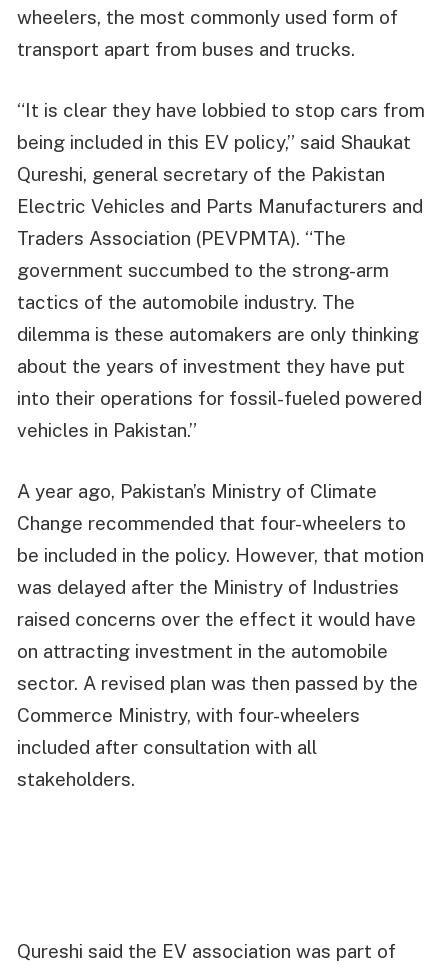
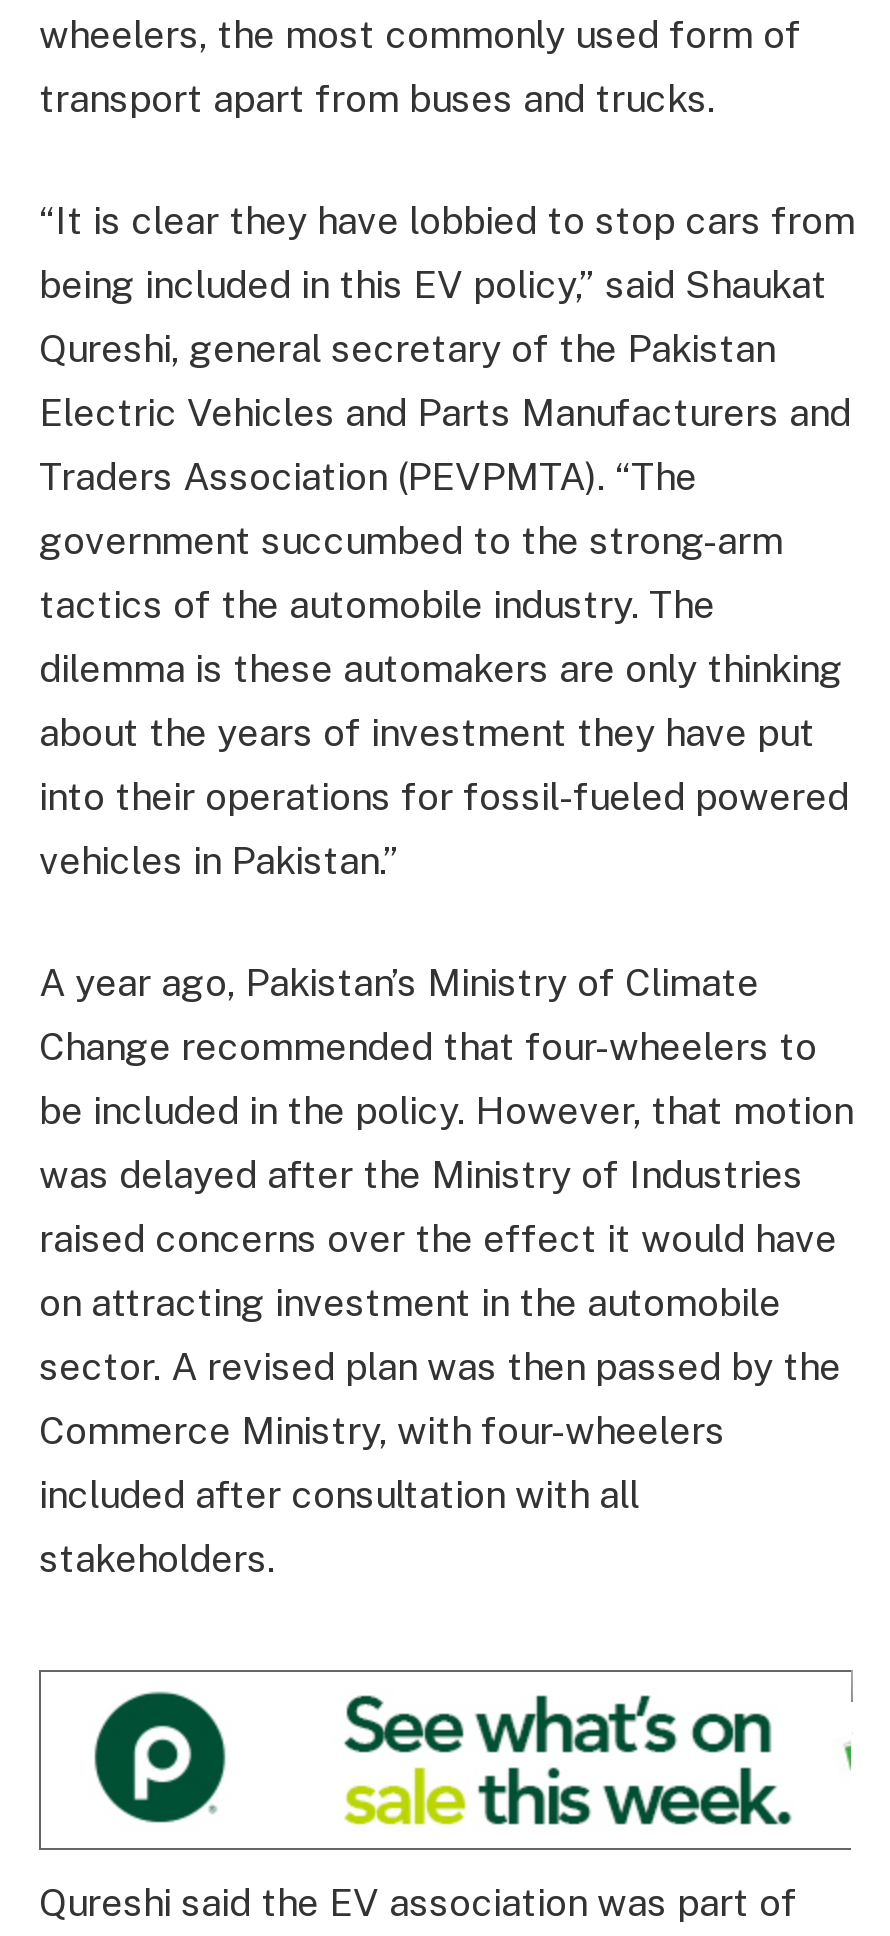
none -> [37,1668,855,1852] [image]

